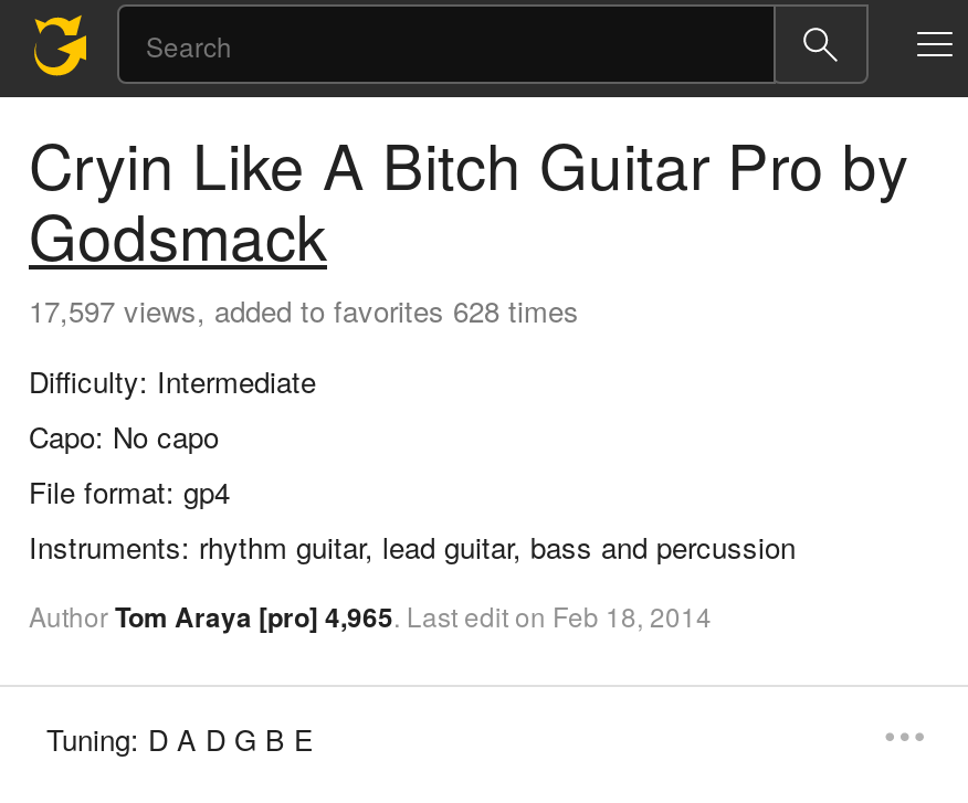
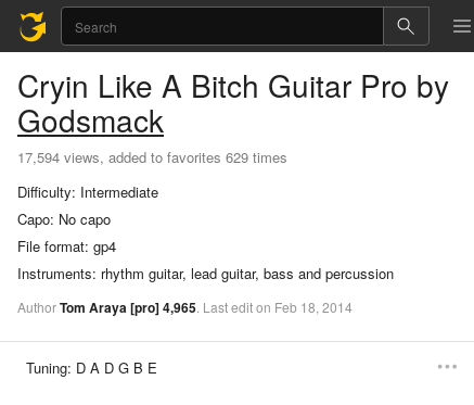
[29,289,579,331] 17,597 views, added to favorites 628 times -> [17,147,287,167] 17,594 views, added to favorites 629 times

